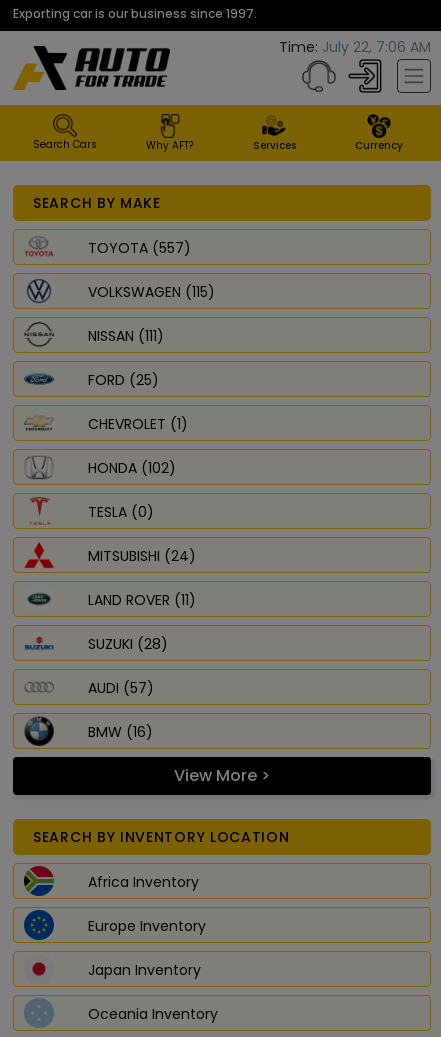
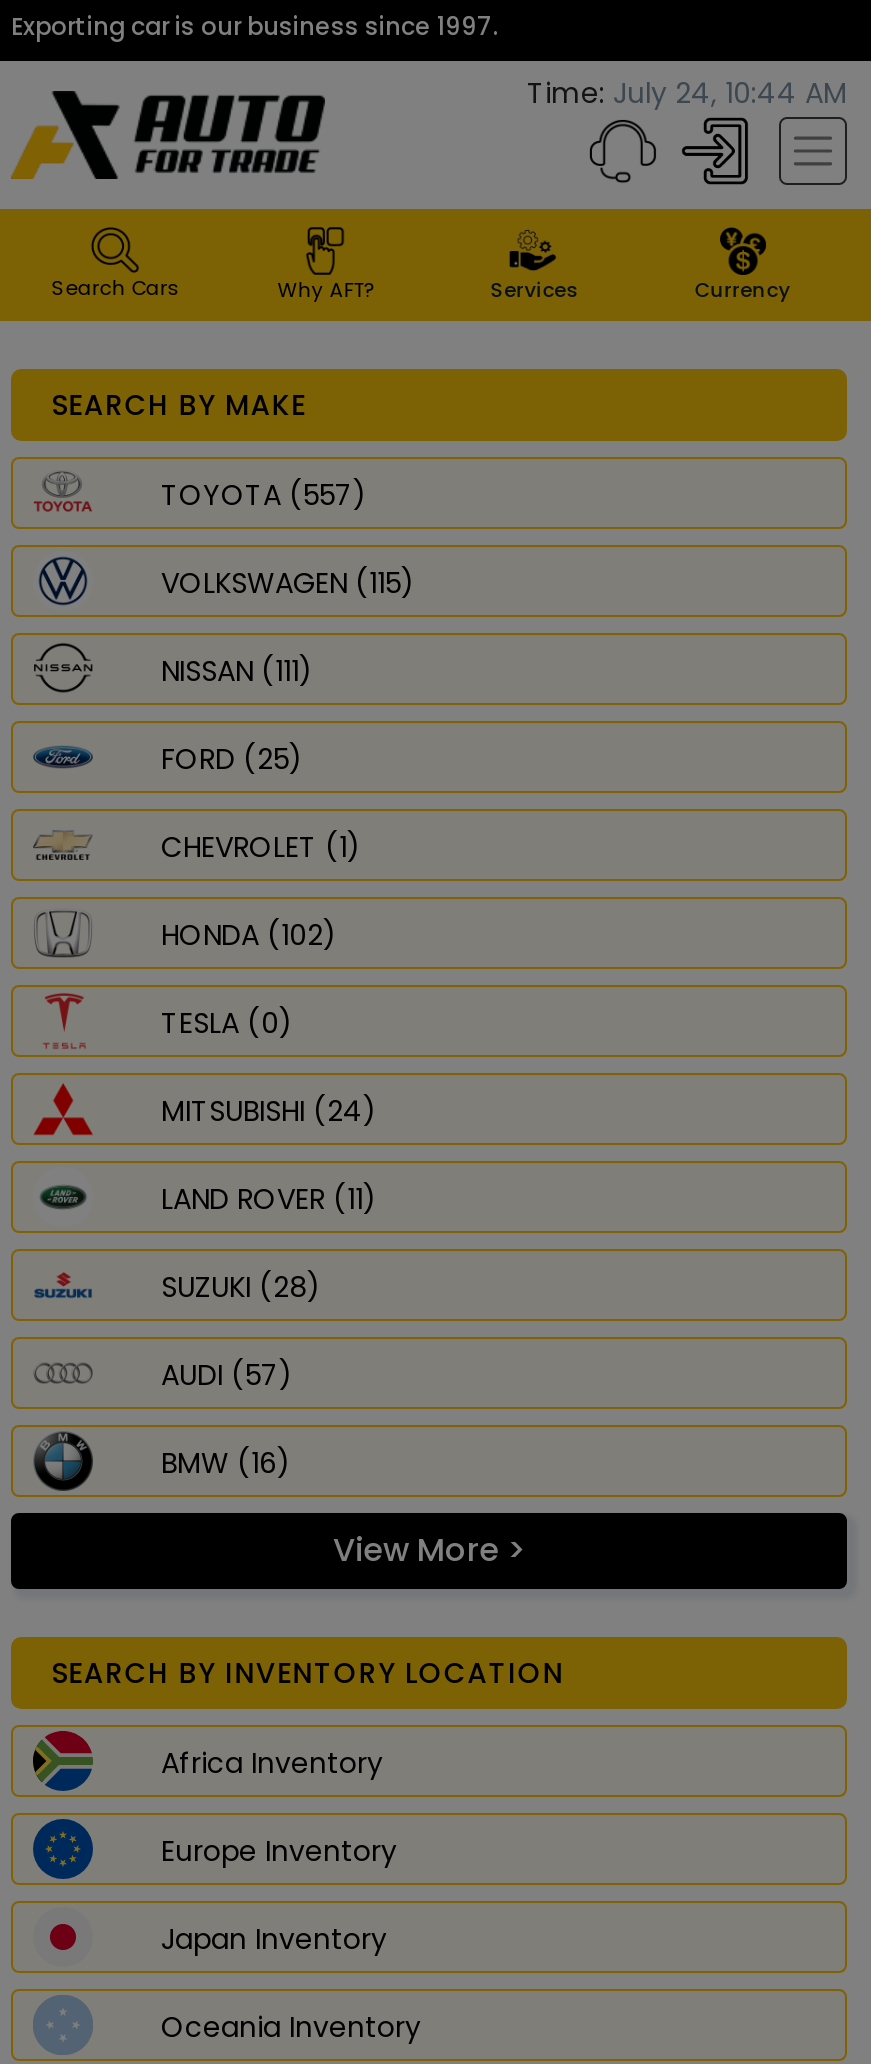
[279,37,431,57] Time: July 22, 7:06 AM -> [527,73,847,113] Time: July 24, 10:44 AM

